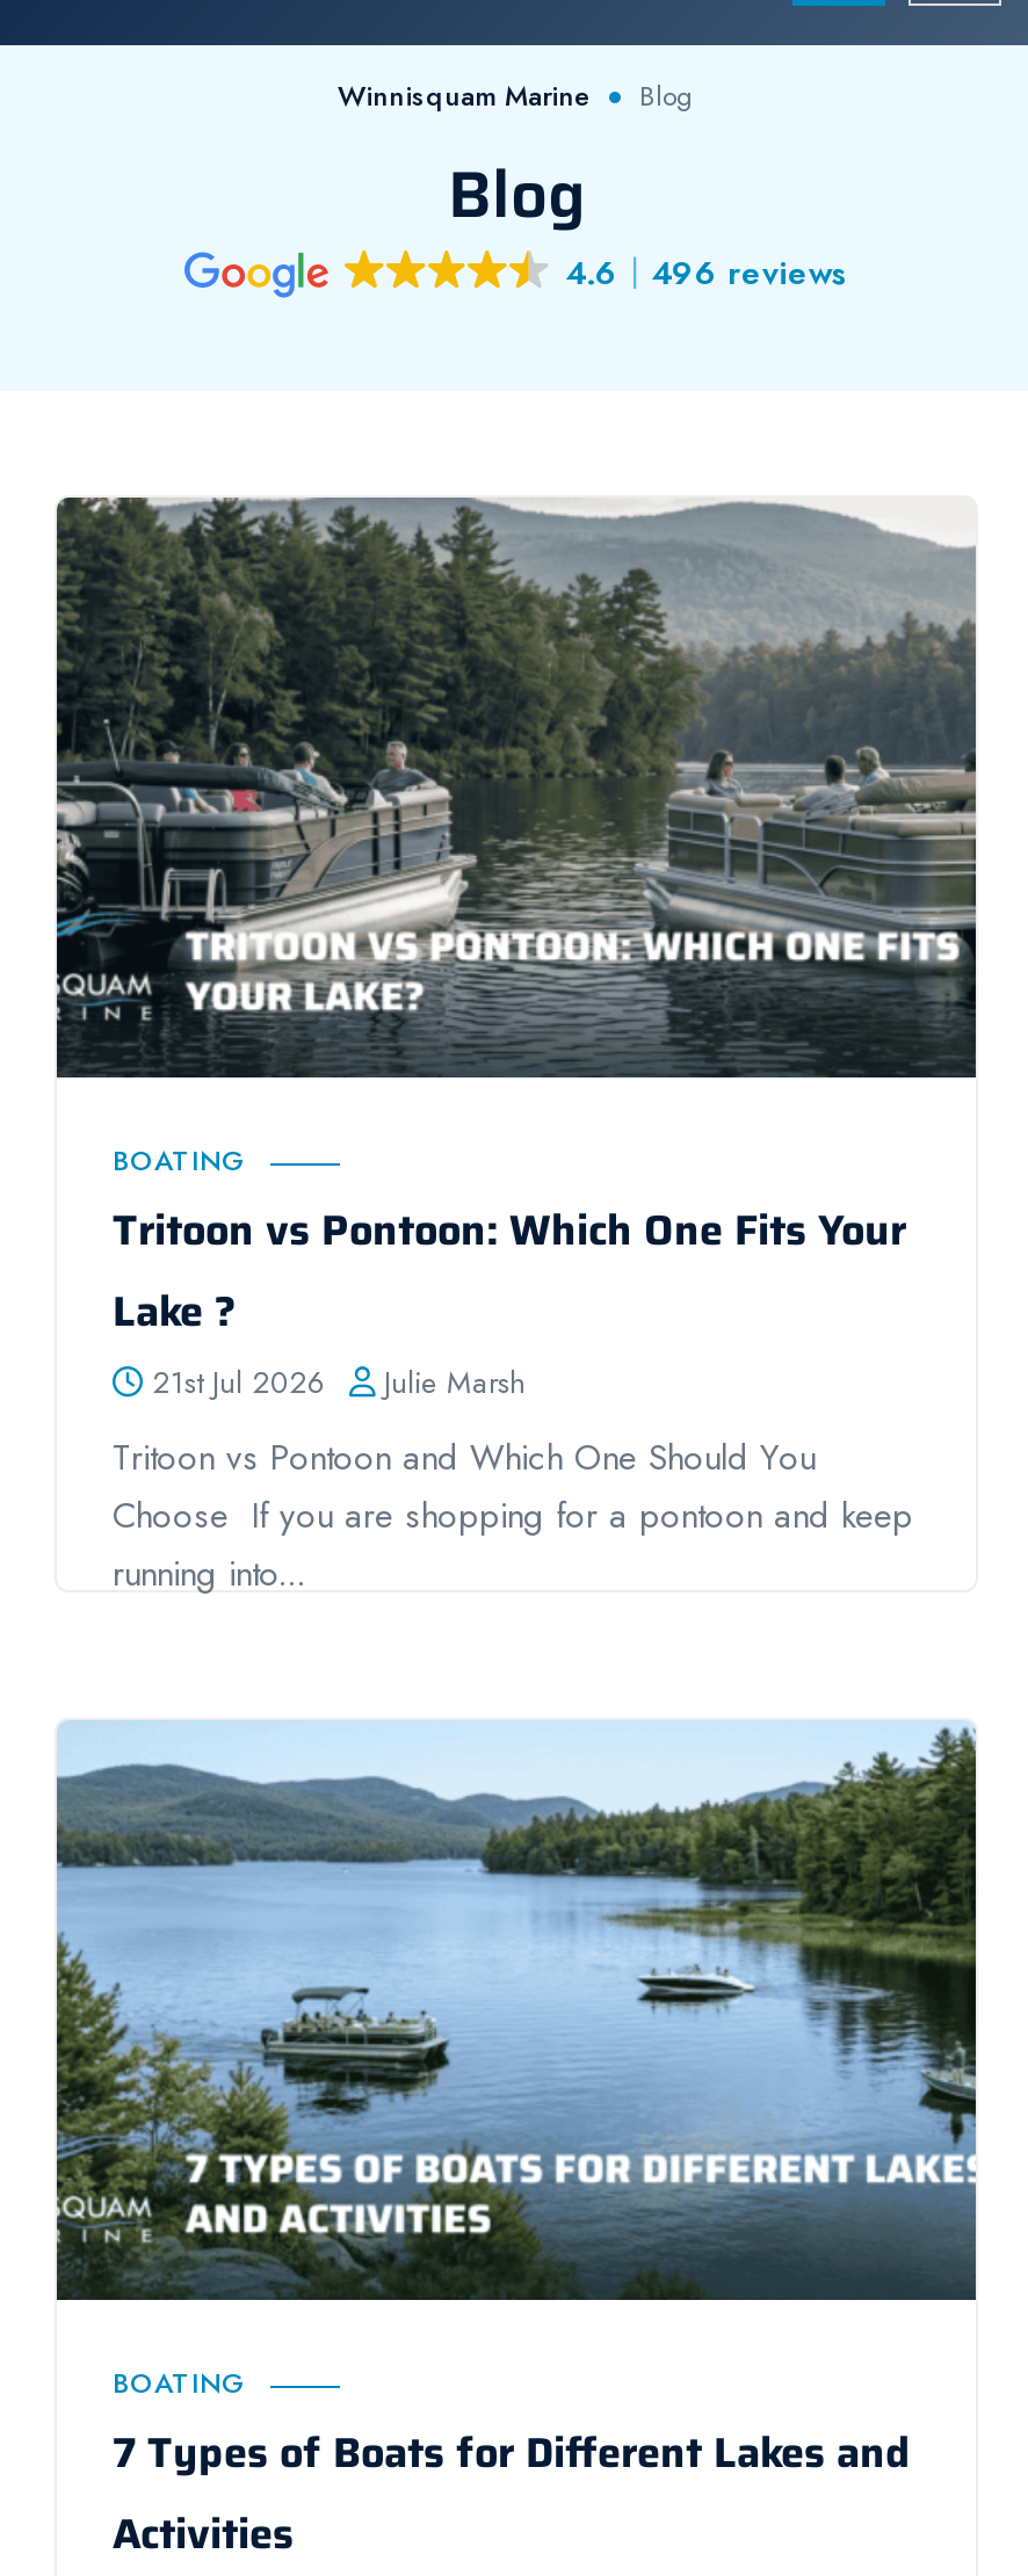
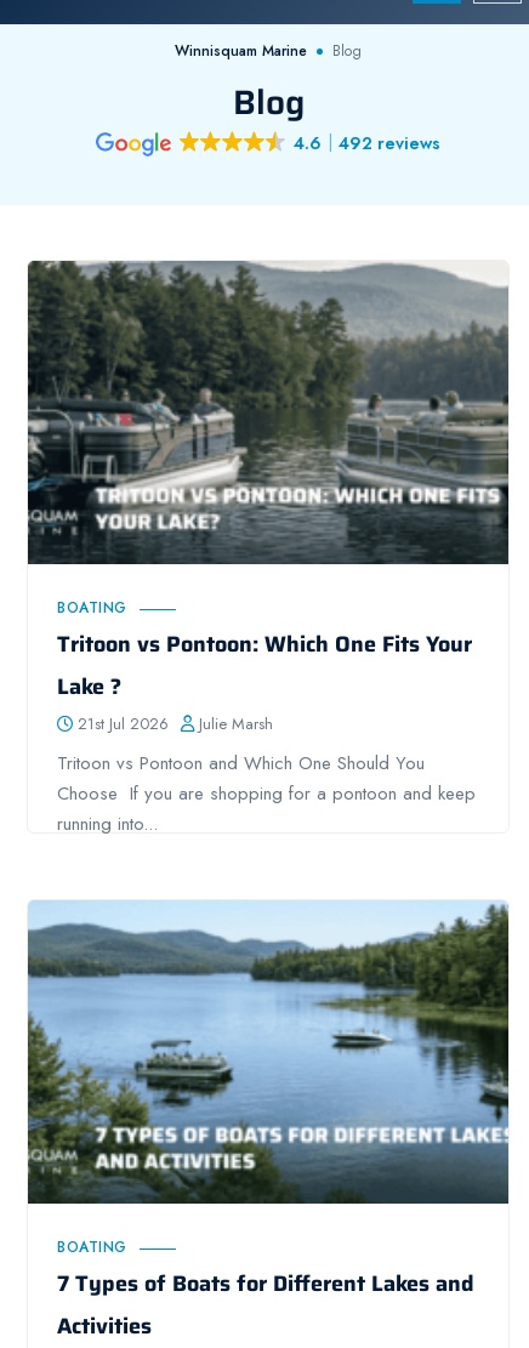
[565,249,848,295] 4.6 496 reviews -> [294,131,441,155] 4.6 492 reviews

